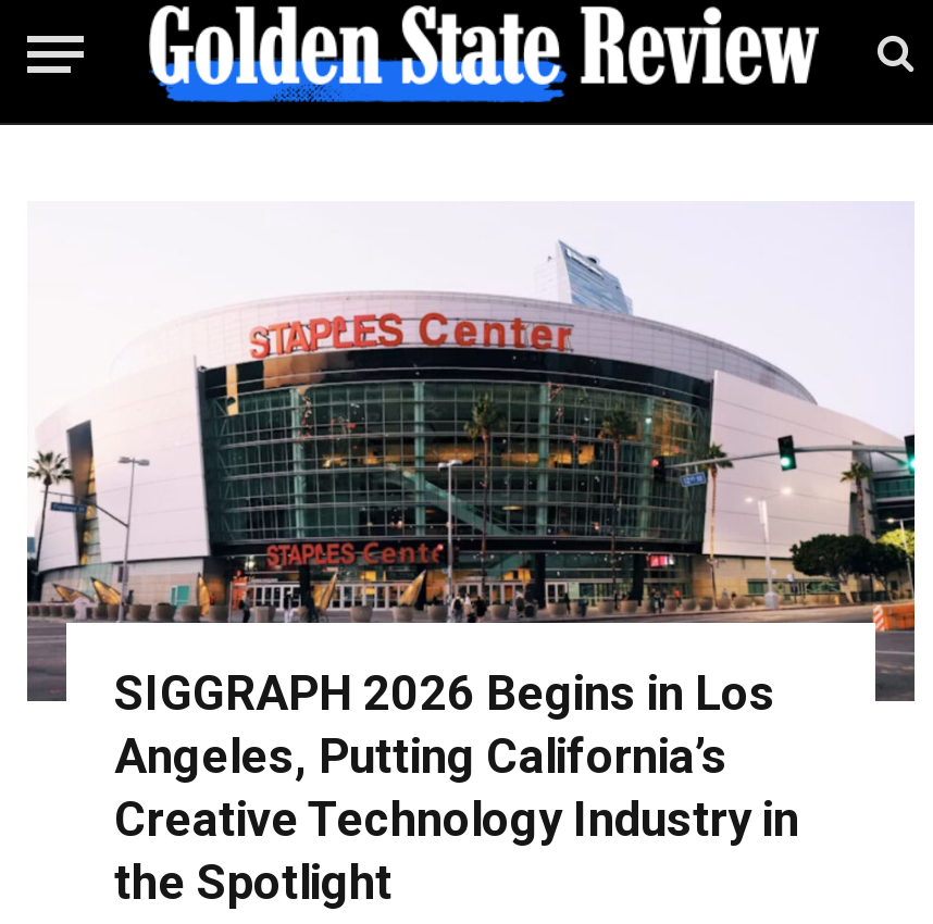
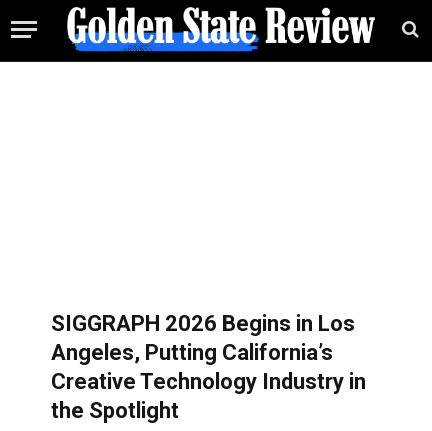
[25,238,917,703] [image] -> none

